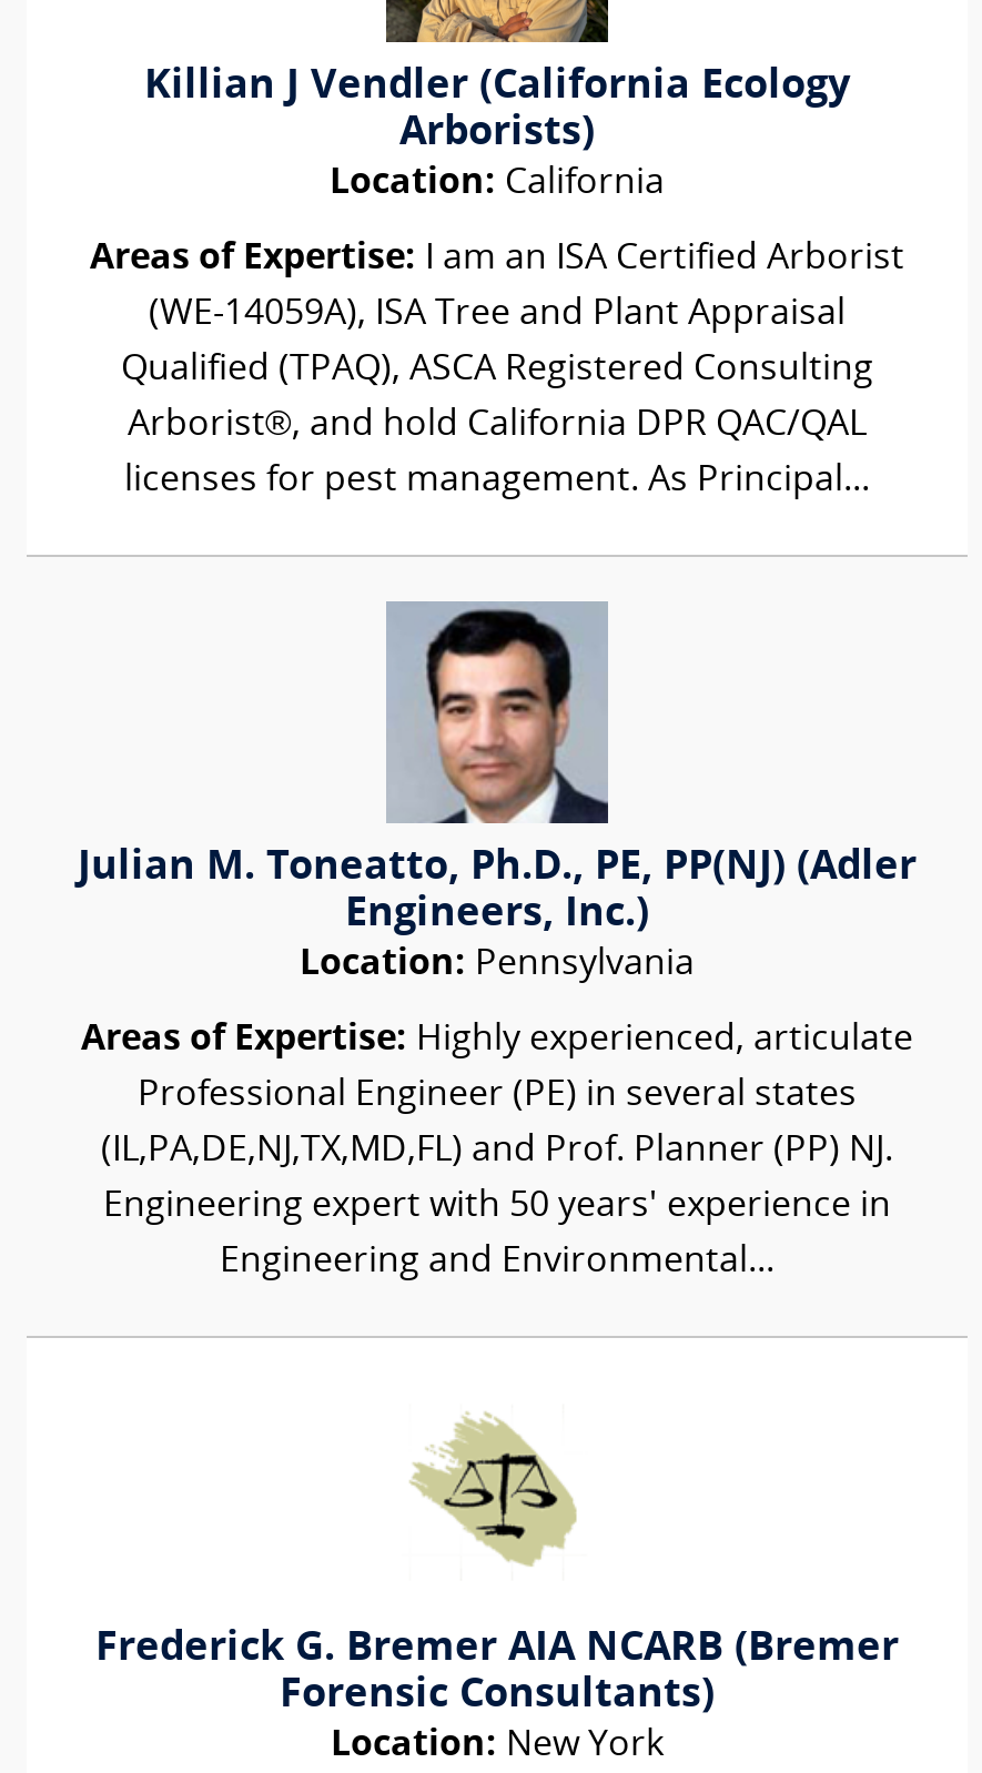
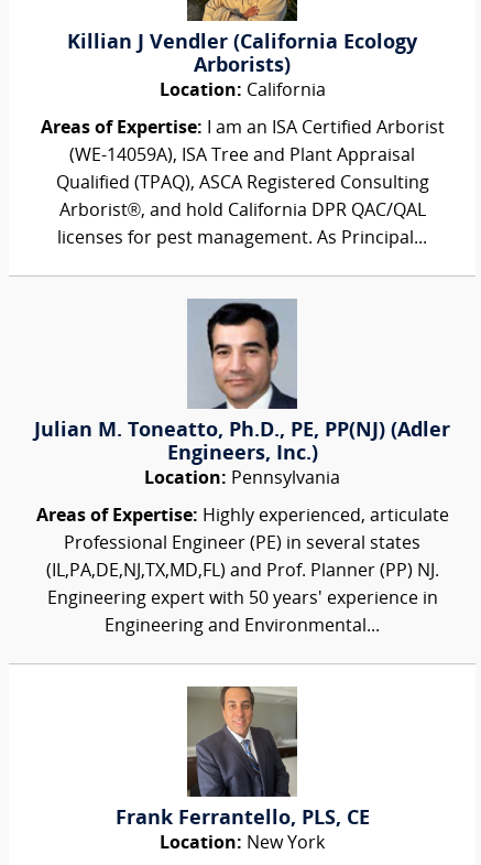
[95,1411,899,1717] [image] | Frederick G. Bremer AIA NCARB (Bremer | Forensic Consultants) -> [115,685,369,829] [image] | Frank Ferrantello, PLS, CE

